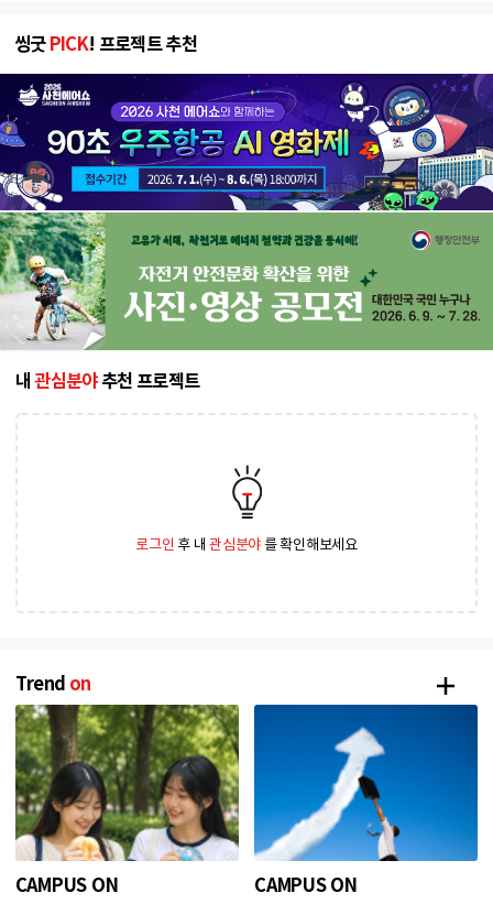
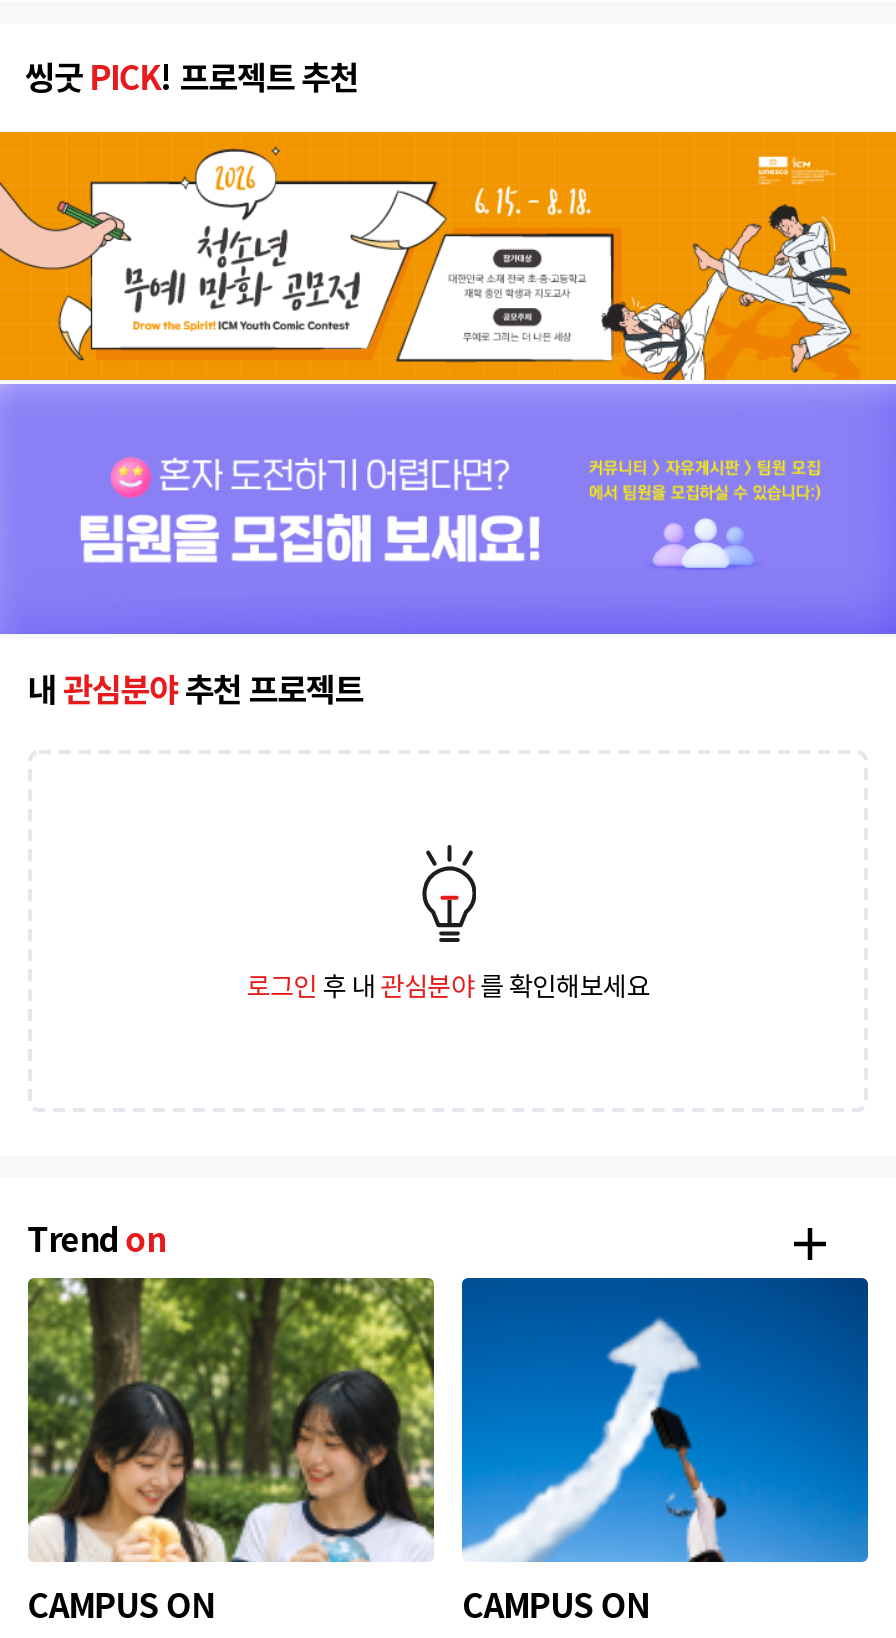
[3,73,490,351] [image] -> [6,130,890,636] [image]

